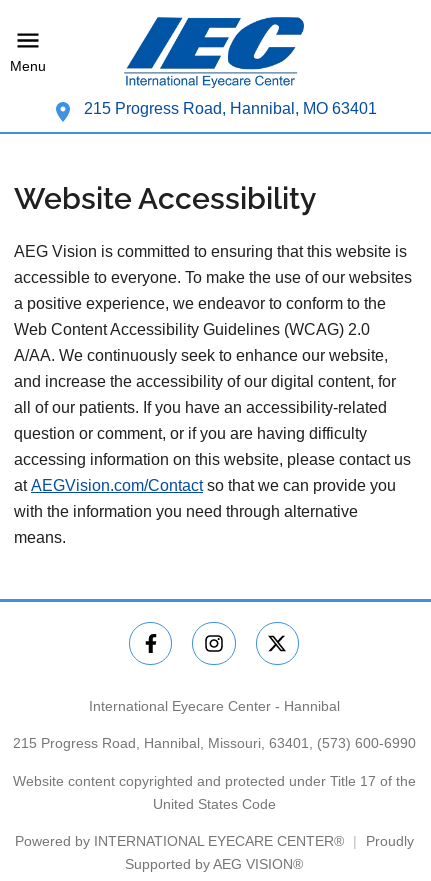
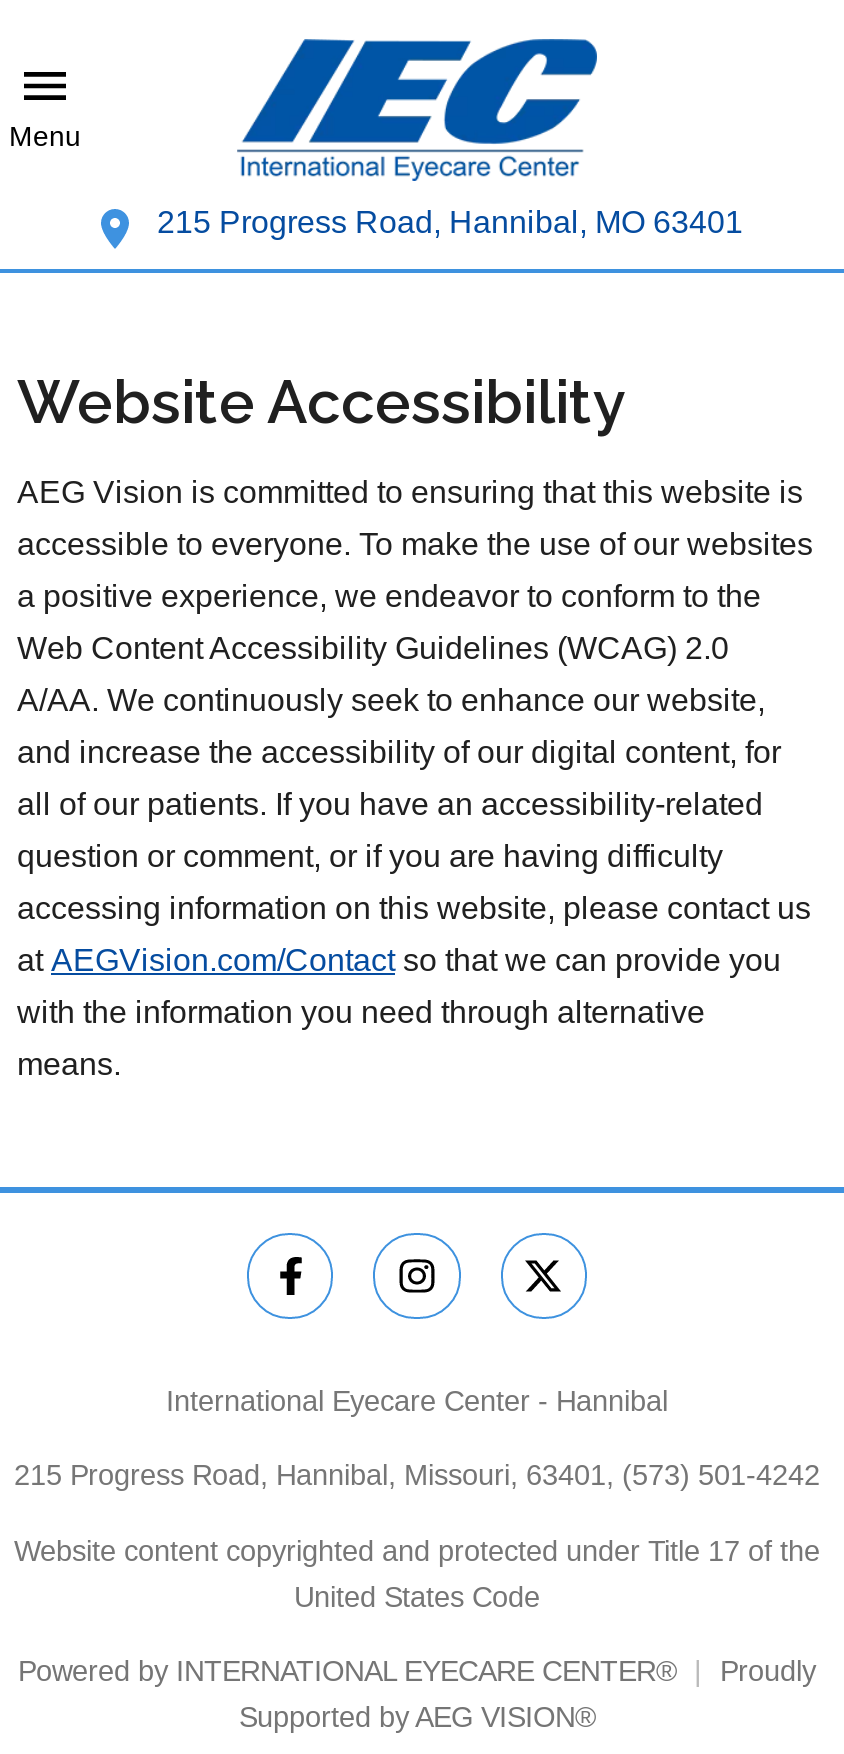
[12,735,415,751] 215 Progress Road, Hannibal, Missouri, 63401, (573) 600-6990 -> [14,1460,820,1492] 215 Progress Road, Hannibal, Missouri, 63401, (573) 501-4242

